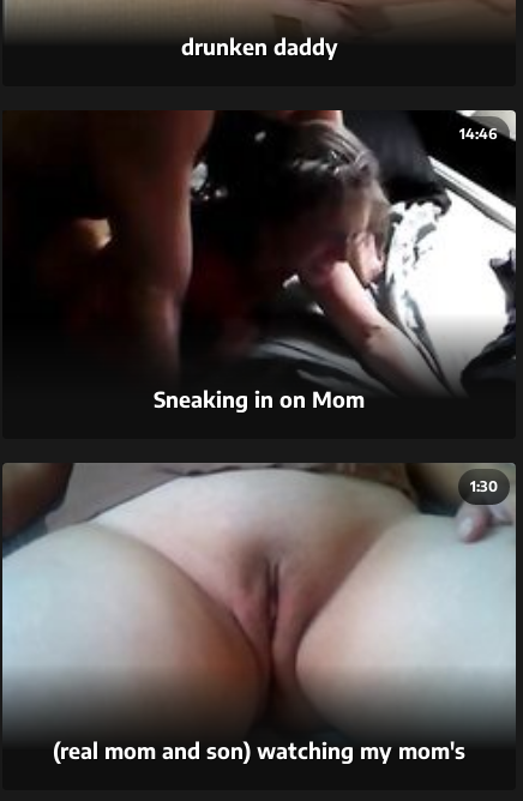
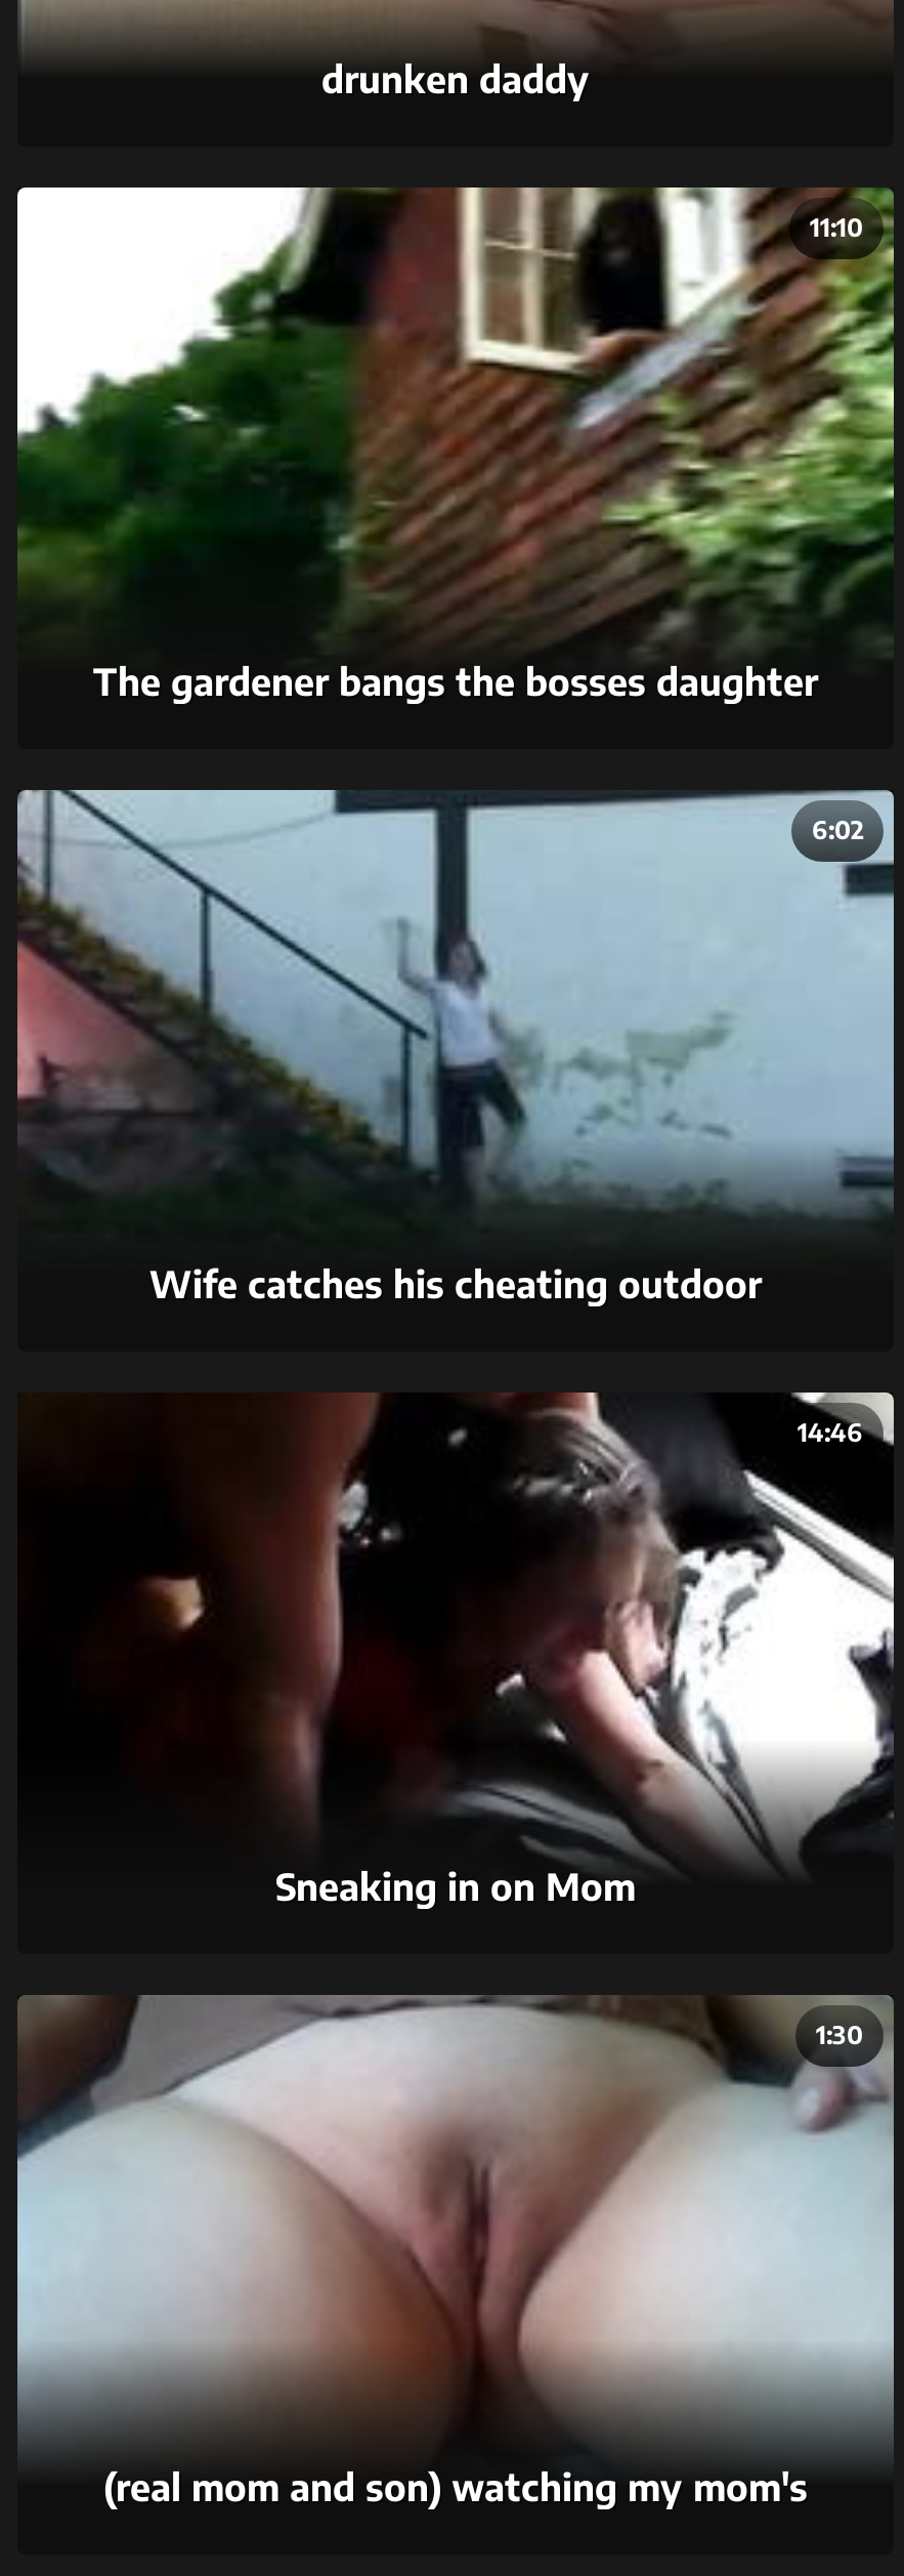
none -> [15,184,894,641] [image] | 11:10
none -> [17,789,894,1248] [image] | 6:02
none -> [93,657,818,704] The gardener bangs the bosses daughter
none -> [149,1259,762,1306] Wife catches his cheating outdoor

